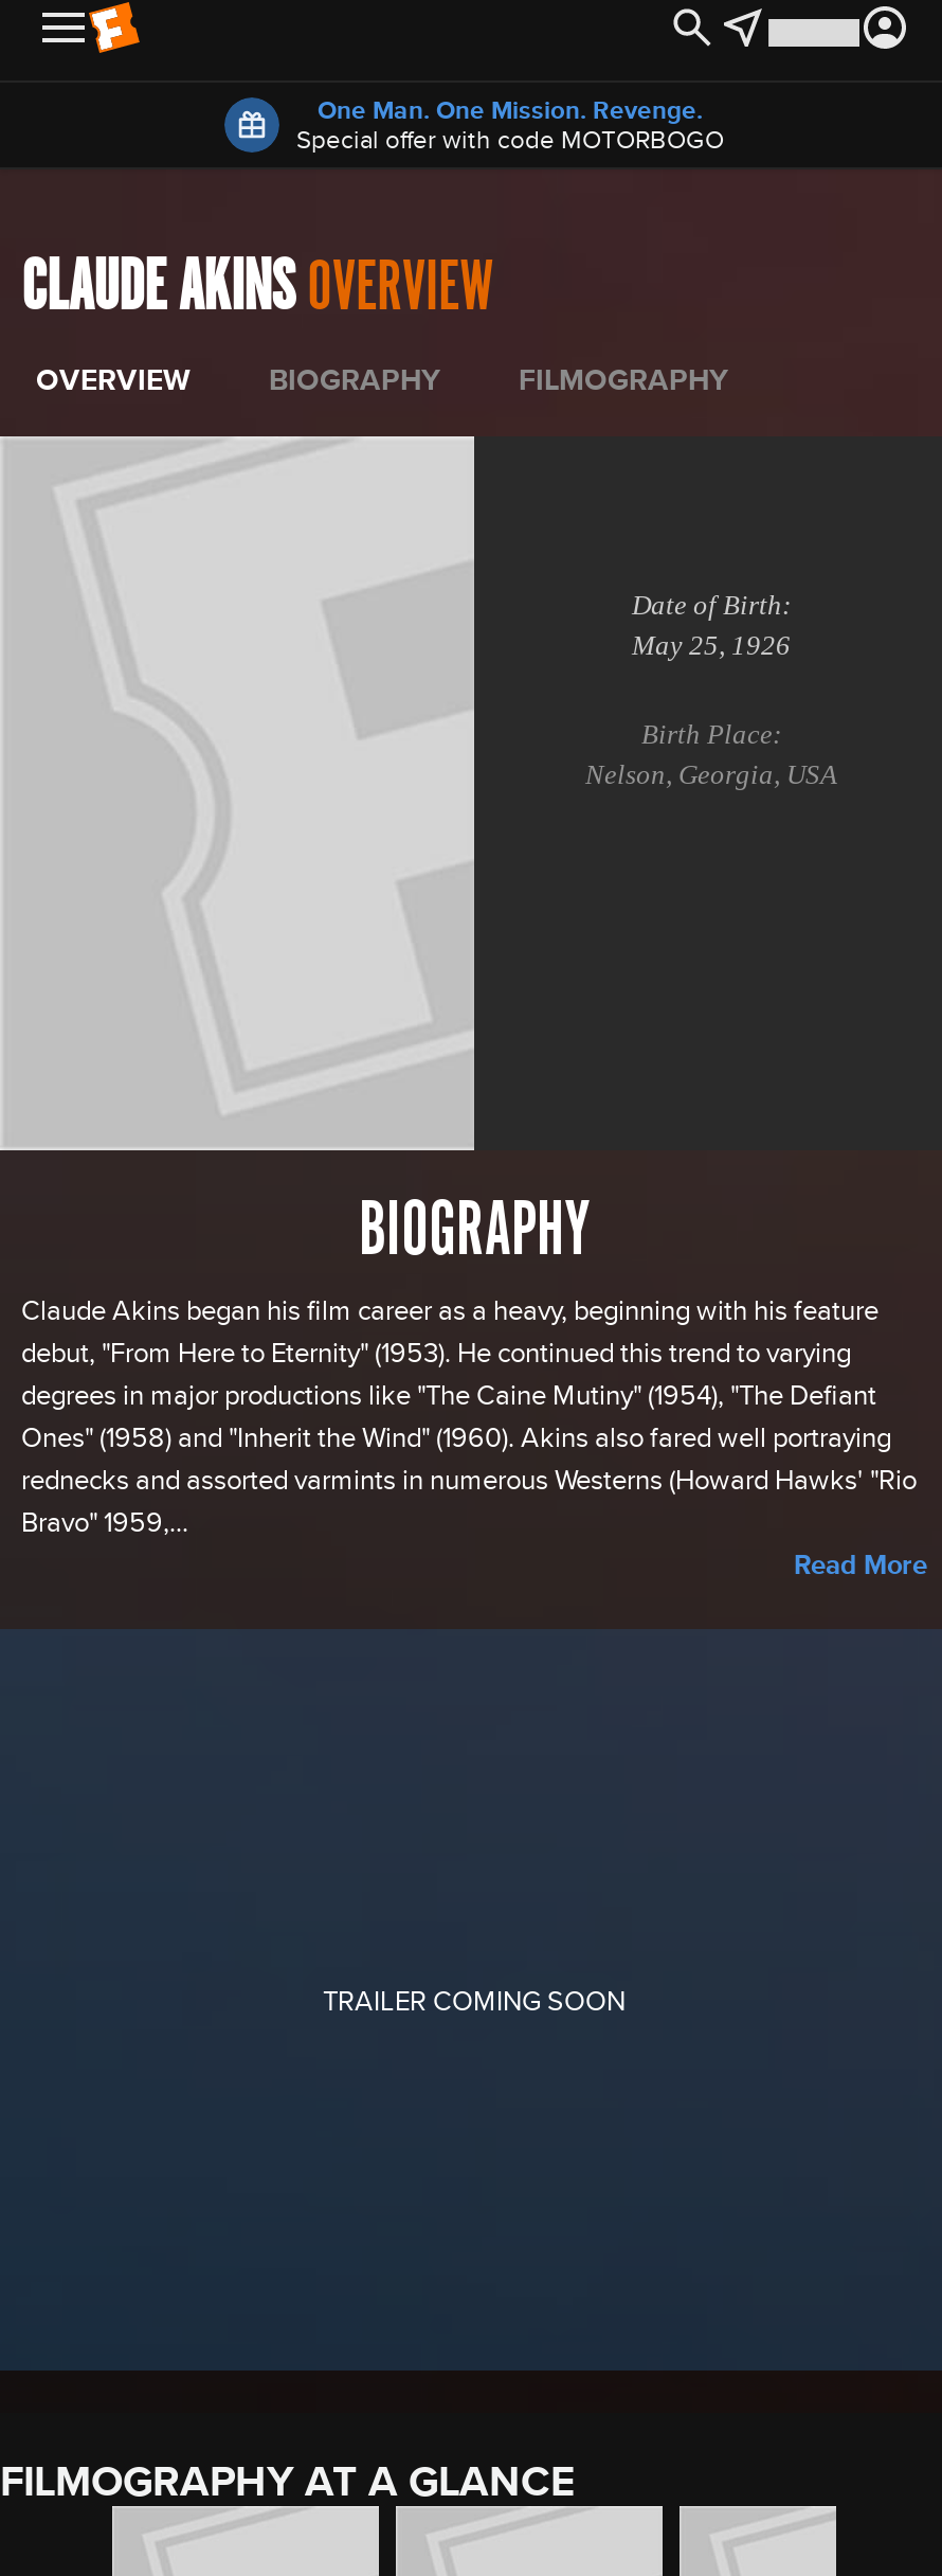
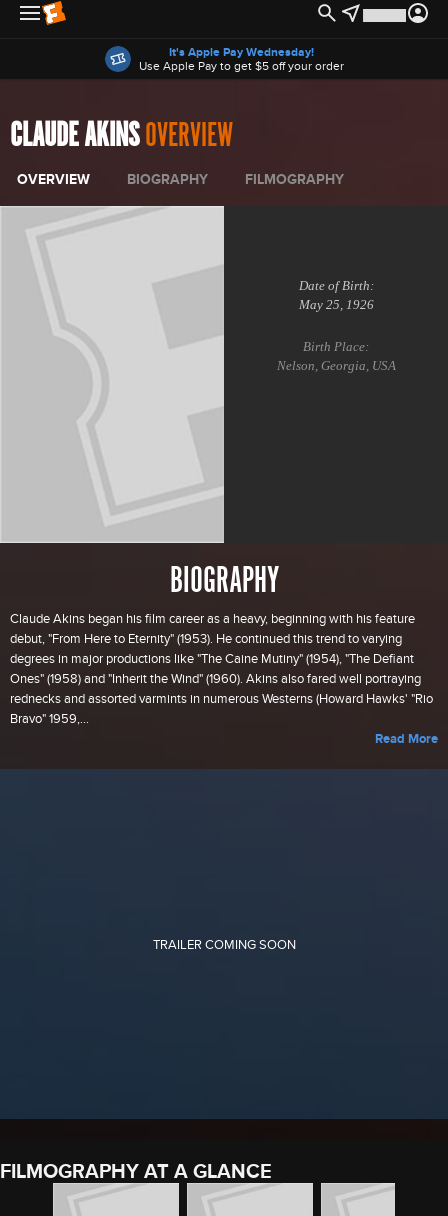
[296,91,724,157] One Man. One Mission. Revenge. | Special offer with code MOTORBOGO -> [138,43,343,74] It's Apple Pay Wednesday! | Use Apple Pay to get $5 off your order

